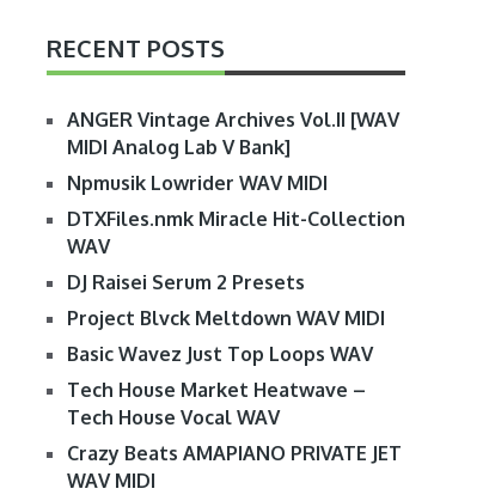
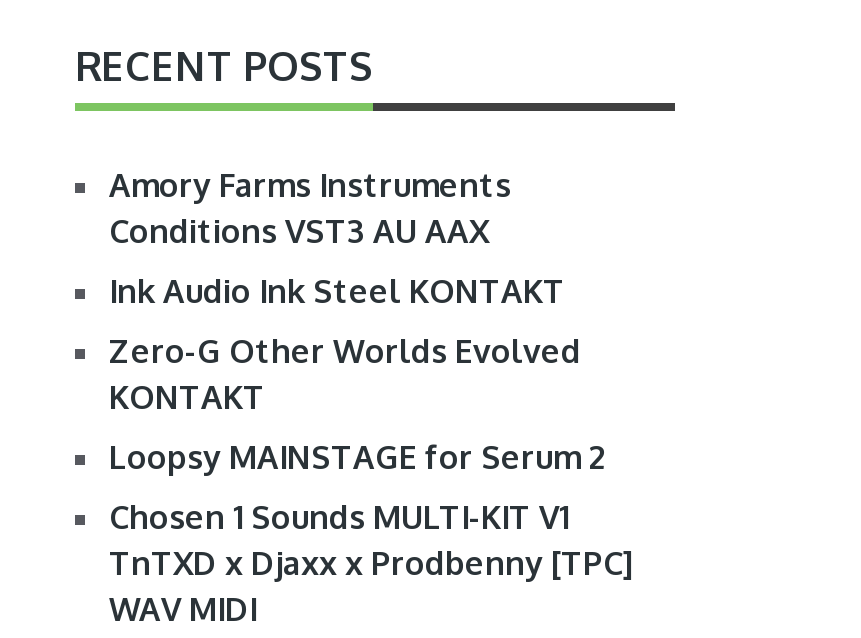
[67,108,405,465] ANGER Vintage Archives Vol.II [WAV | MIDI Analog Lab V Bank] | Npmusik Lowrider WAV MIDI | DTXFiles.nmk Miracle Hit-Collection | WAV | DJ Raisei Serum 2 Presets | Project Blvck Meltdown WAV MIDI | Basic Wavez Just Top Loops WAV | Tech House Market Heatwave – | Tech House Vocal WAV | Crazy Beats AMAPIANO PRIVATE JET -> [109,165,633,583] Amory Farms Instruments | Conditions VST3 AU AAX | Ink Audio Ink Steel KONTAKT | Zero-G Other Worlds Evolved | KONTAKT | Loopsy MAINSTAGE for Serum 2 | Chosen 1 Sounds MULTI-KIT V1 | TnTXD x Djaxx x Prodbenny [TPC]

